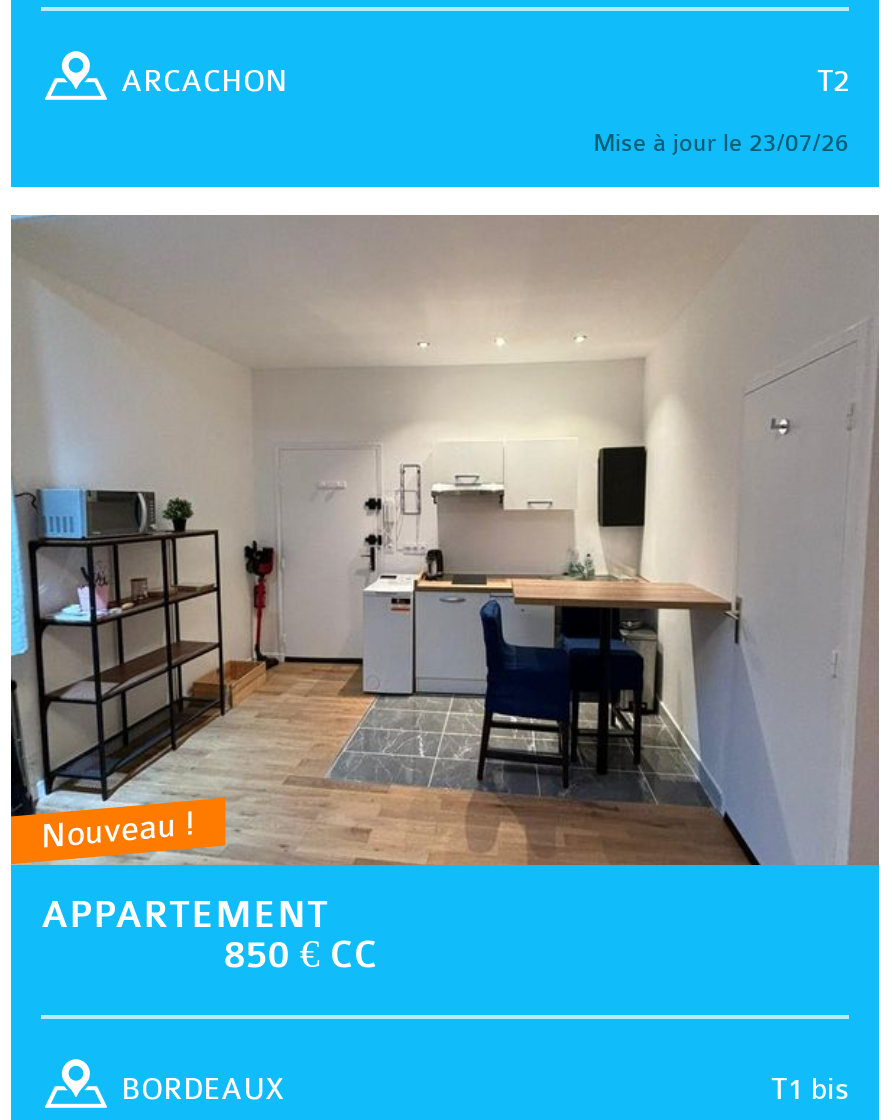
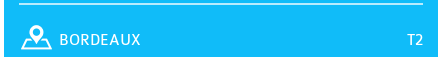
[121,64,849,156] ARCACHON | Mise à jour le 23/07/26 -> none
[9,184,881,1107] [image] | Nouveau ! | APPARTEMENT | 850 € CC | T1 bis -> none

